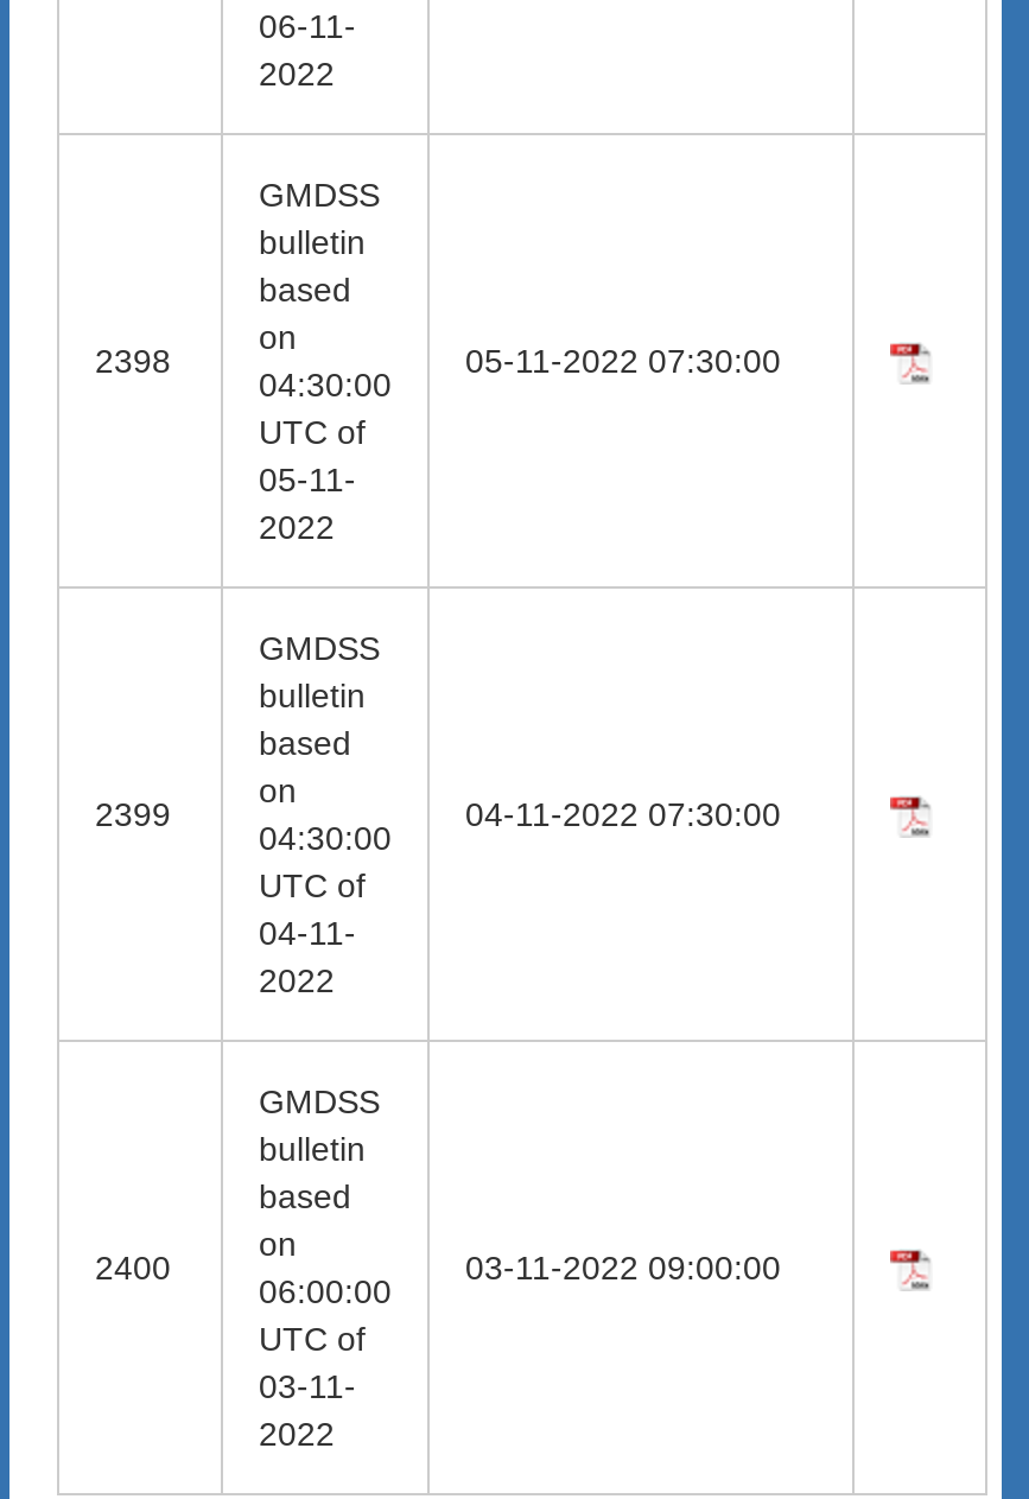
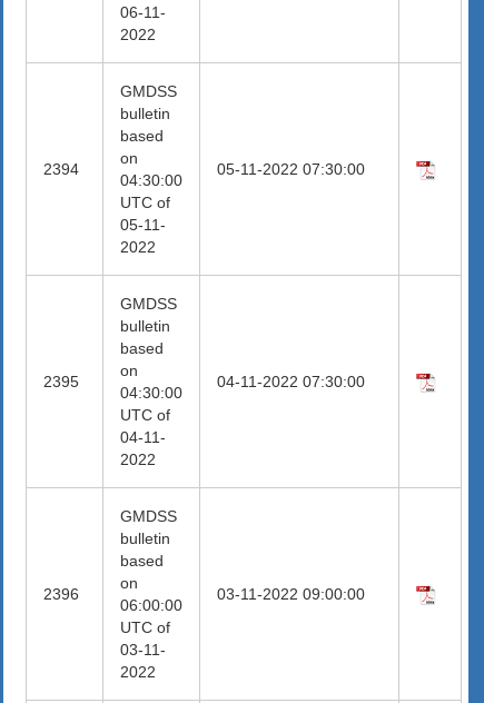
[95,341,171,379] 2398 -> [43,160,79,178] 2394
[95,794,171,832] 2399 -> [43,372,79,390] 2395
[95,1248,171,1286] 2400 -> [43,585,79,602] 2396

